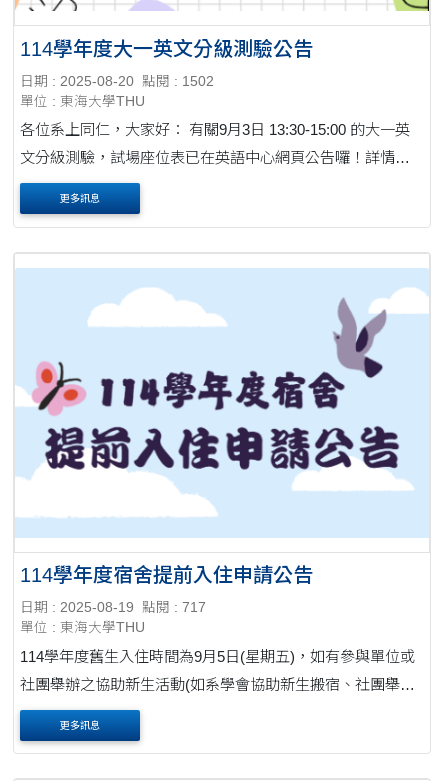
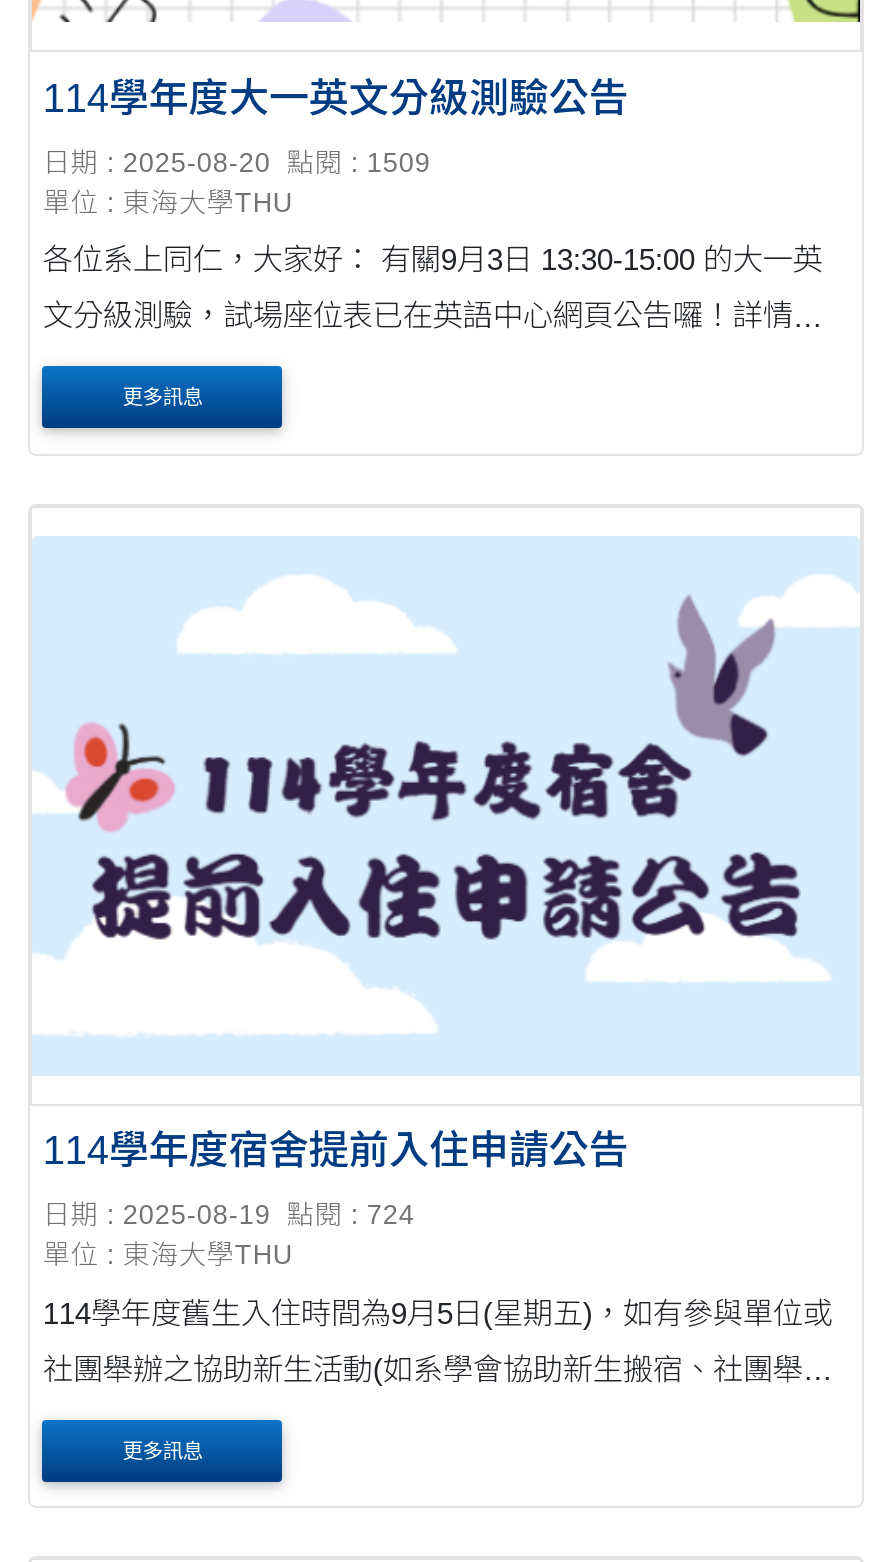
[20,74,214,89] 日期 : 2025-08-20 點閱 : 1502 -> [43,147,431,177] 日期 : 2025-08-20 點閱 : 1509
[20,600,206,615] 日期 : 2025-08-19 點閱 : 717 -> [43,1200,415,1230] 日期 : 2025-08-19 點閱 : 724

